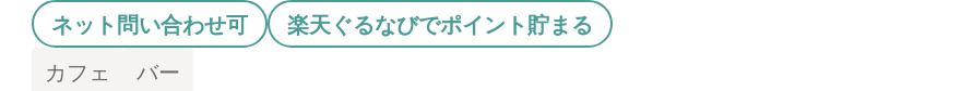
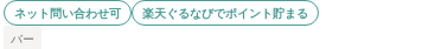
[45,60,110,83] カフェ -> none

